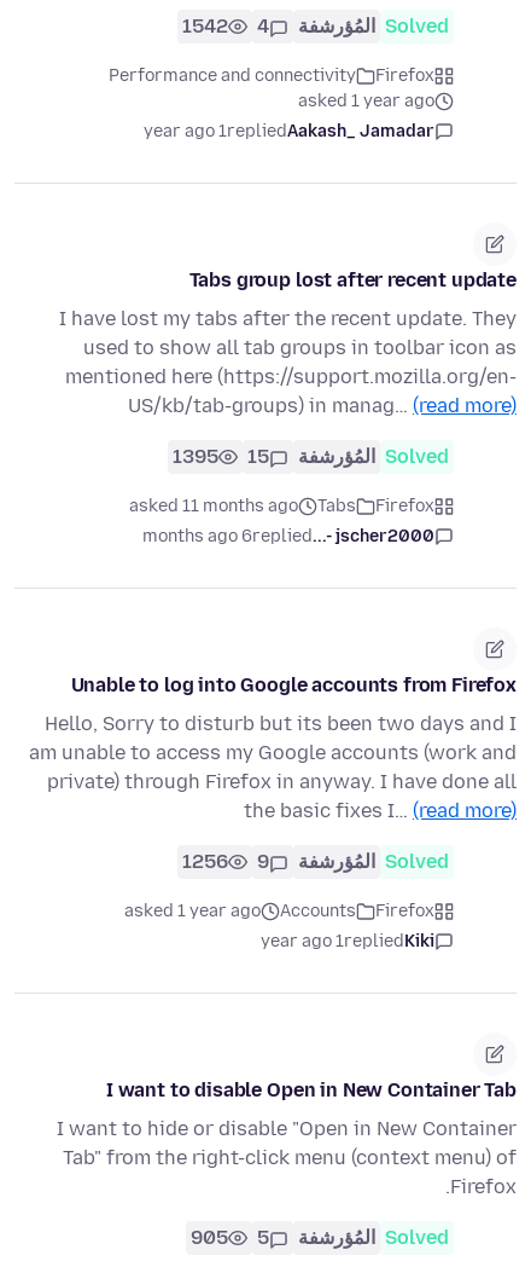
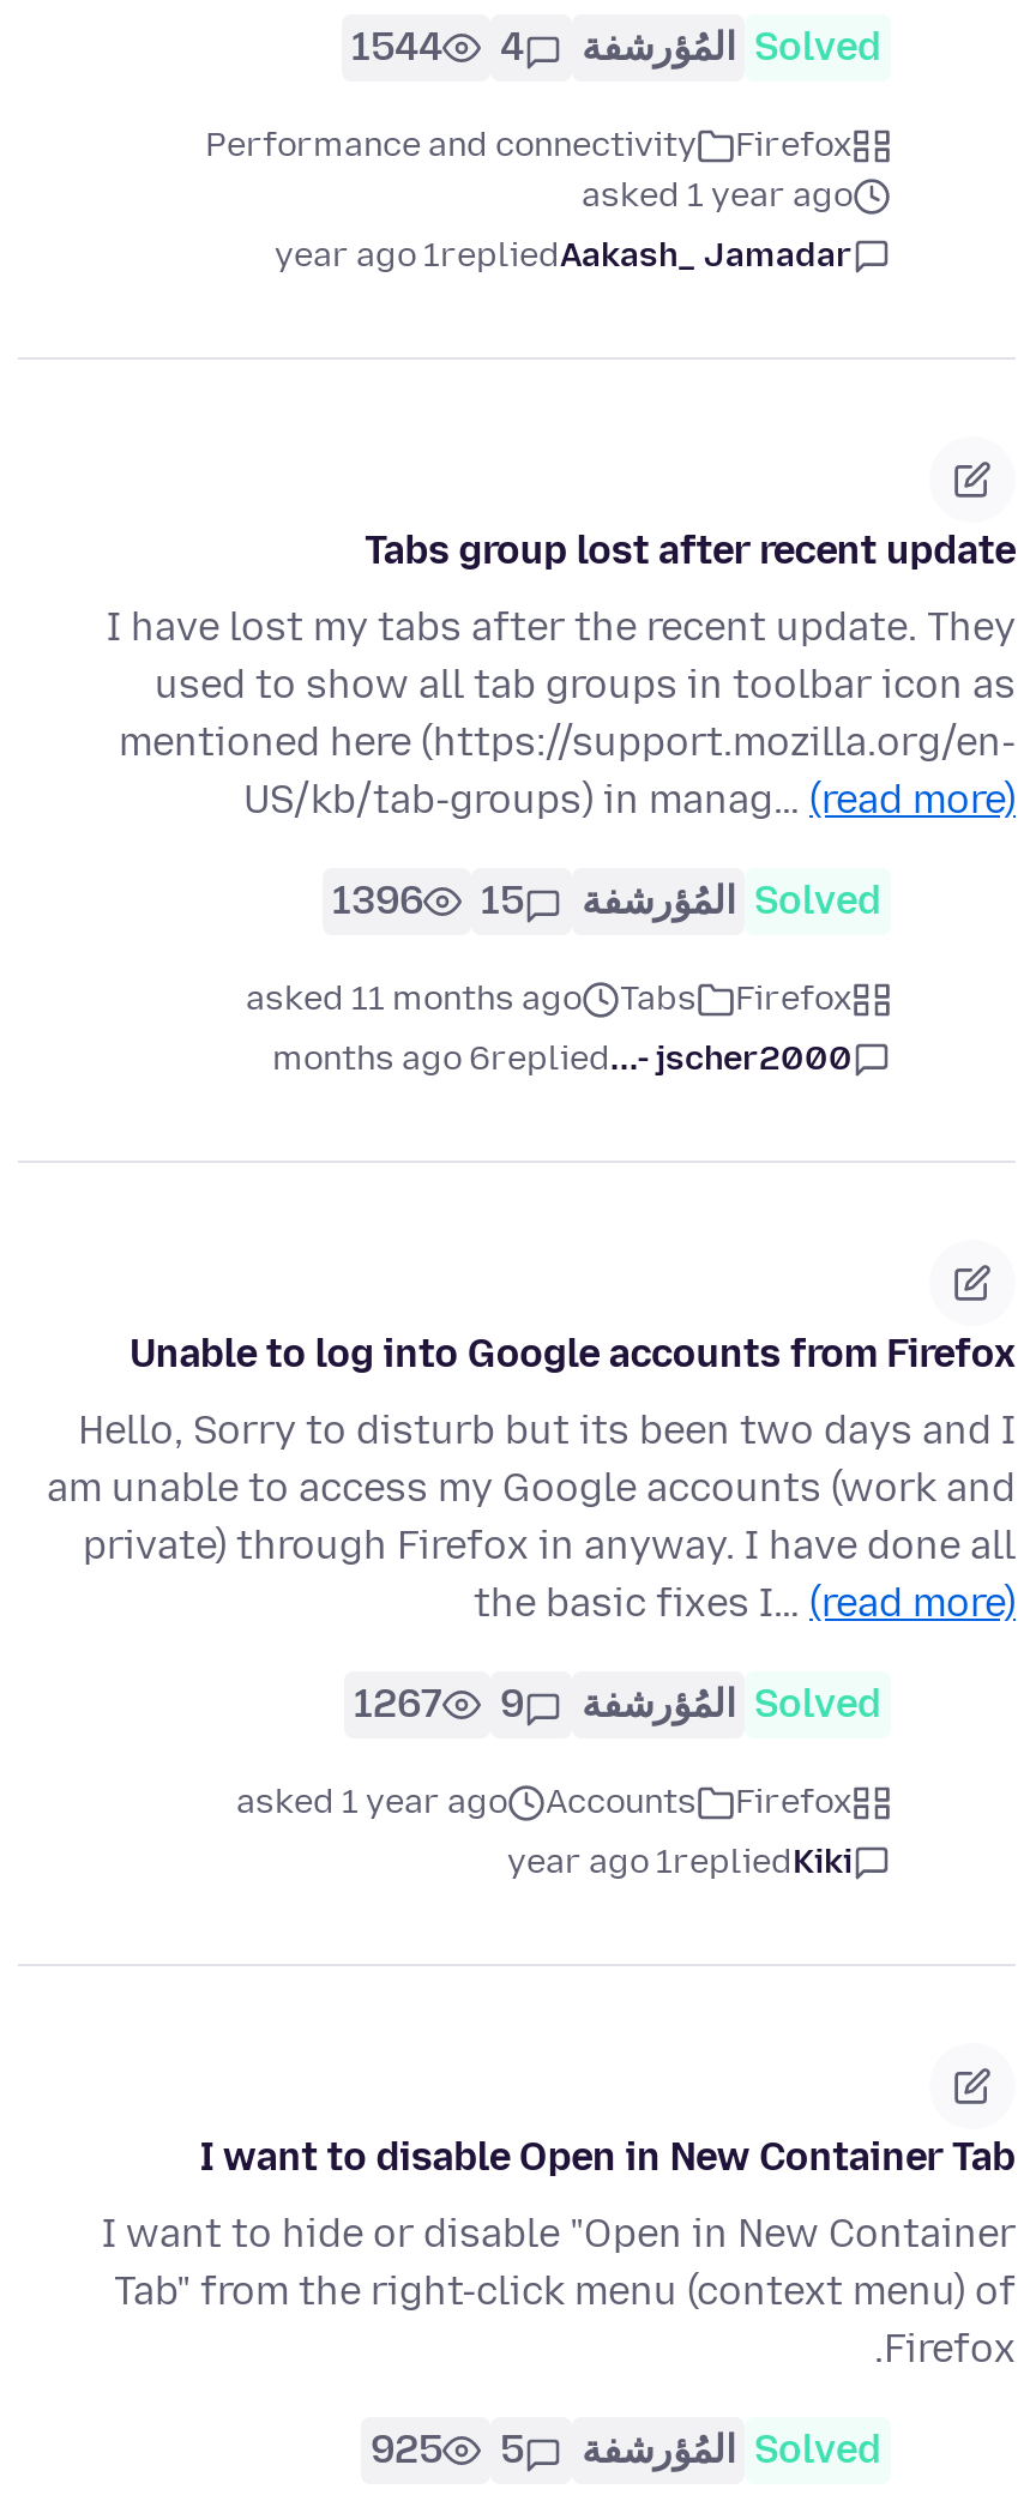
[182,15,449,38] Solved المُؤرشفة 4 1542 -> [351,25,881,71] Solved المُؤرشفة 4 1544
[173,446,449,468] Solved المُؤرشفة 15 1395 -> [332,879,881,924] Solved المُؤرشفة 15 1396
[182,851,449,873] Solved المُؤرشفة 9 1256 -> [354,1682,881,1728] Solved المُؤرشفة 9 1267
[191,1226,449,1249] Solved المُؤرشفة 5 905 -> [371,2428,881,2473] Solved المُؤرشفة 5 925

